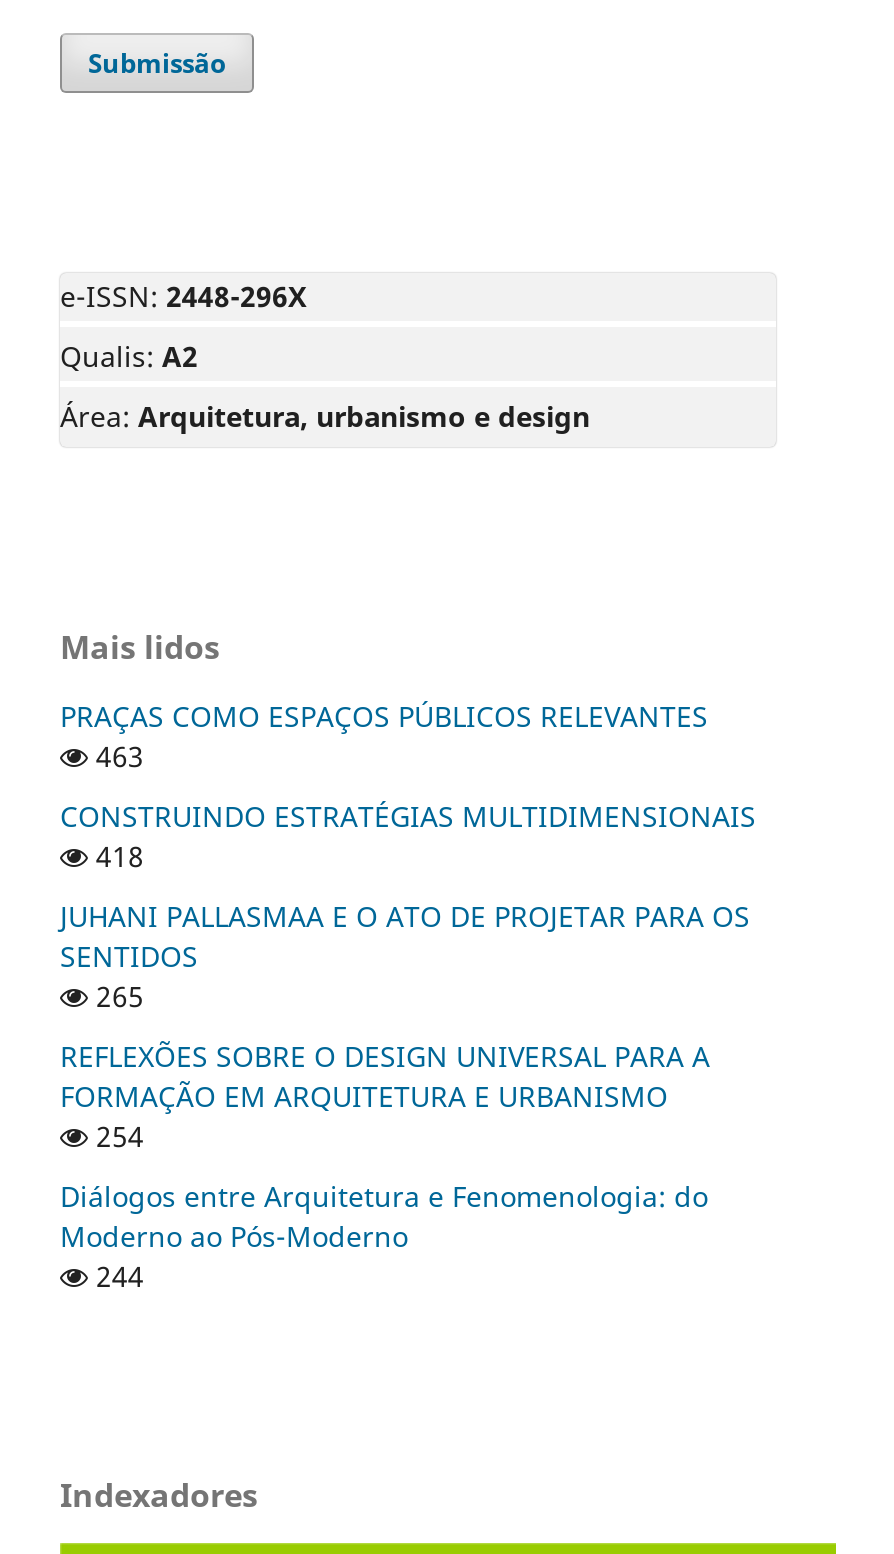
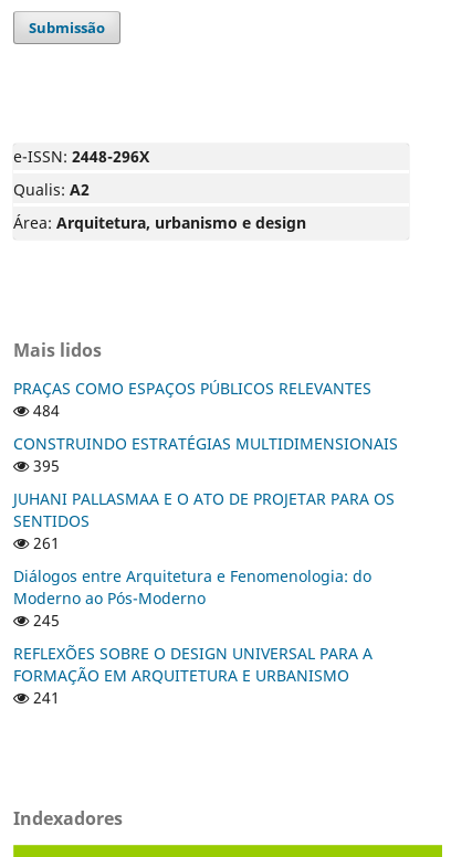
[88,737,144,775] 463 -> [29,400,60,421] 484
[88,837,144,875] 418 -> [29,455,60,476] 395
[88,977,144,1155] 265 | 254 -> [29,532,60,553] 261
moved [60,1037,710,1115] -> [13,642,373,685]: REFLEXÕES SOBRE O DESIGN UNIVERSAL PARA A | FORMAÇÃO EM ARQUITETURA E URBANISMO
moved [60,1176,708,1254] -> [13,565,371,608]: Diálogos entre Arquitetura e Fenomenologia: do | Moderno ao Pós-Moderno
[88,1256,144,1294] 244 -> [29,609,60,708] 245 | 241

